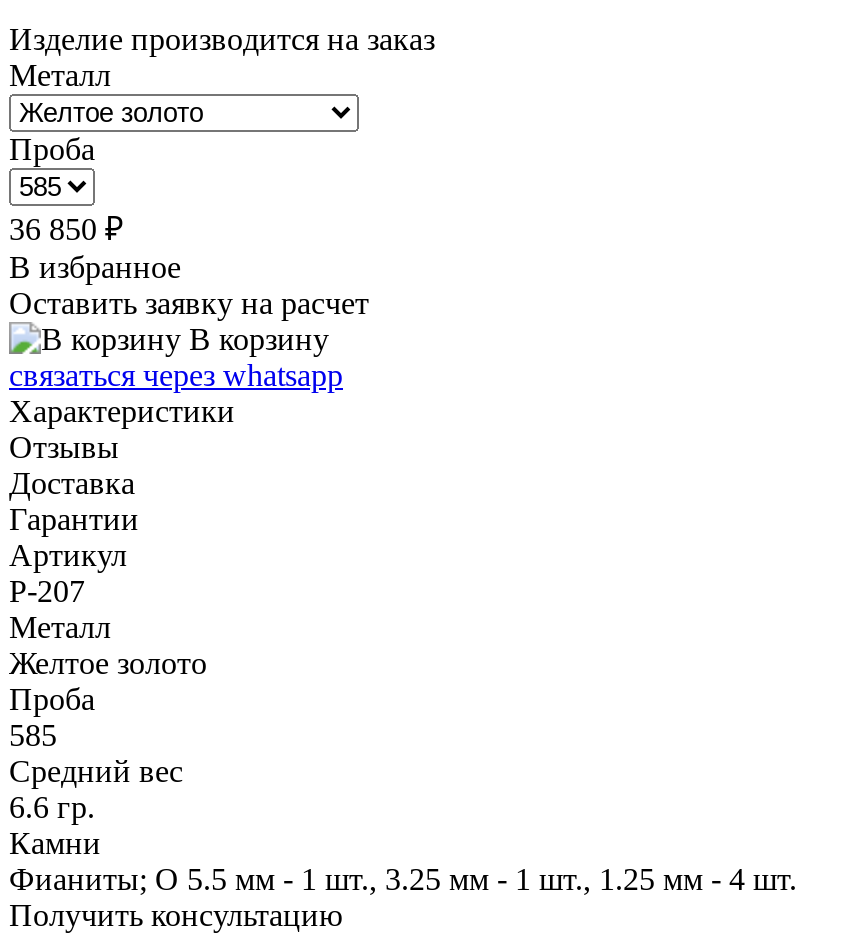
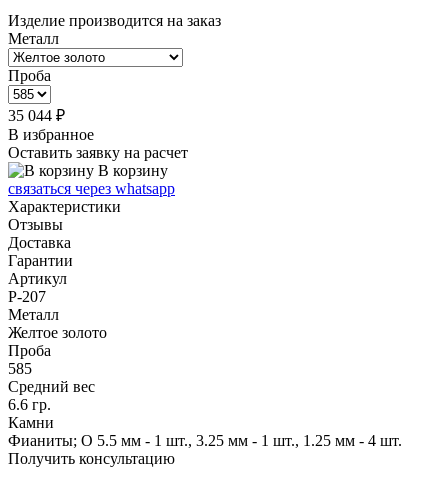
[9,212,123,246] 36 850 ₽ -> [8,107,65,124] 35 044 ₽

